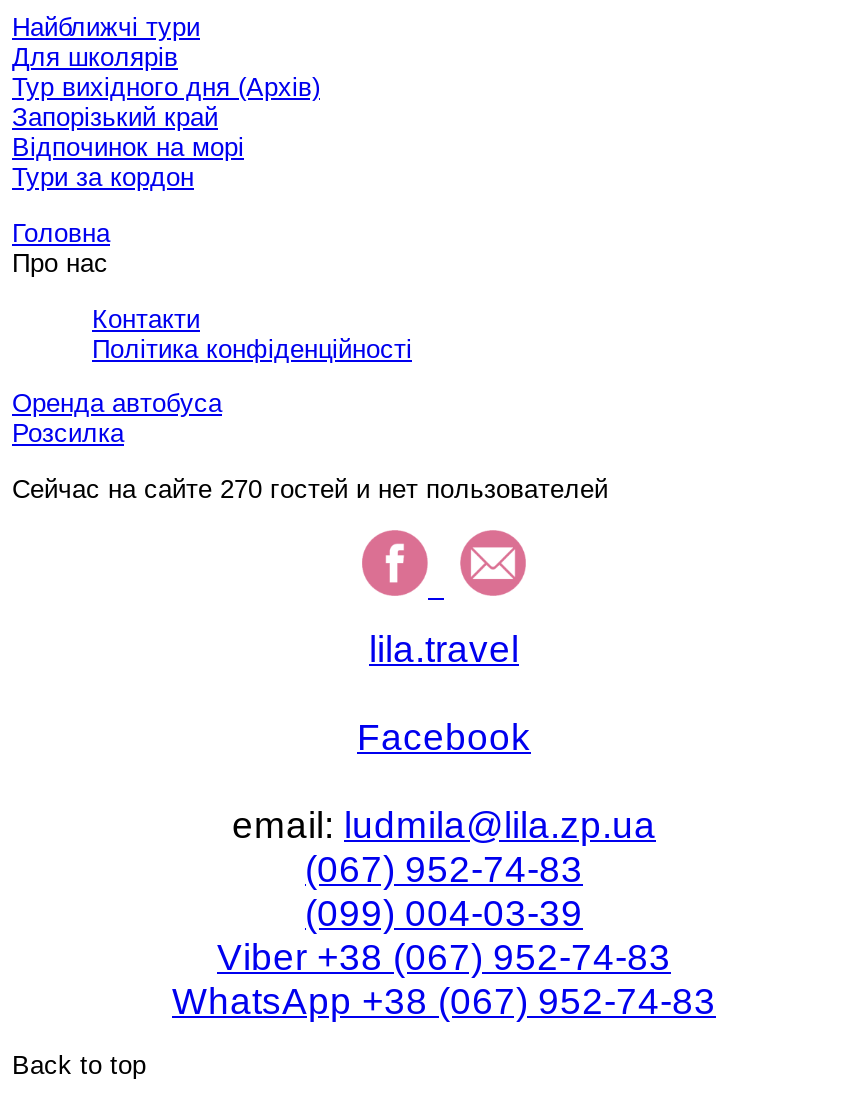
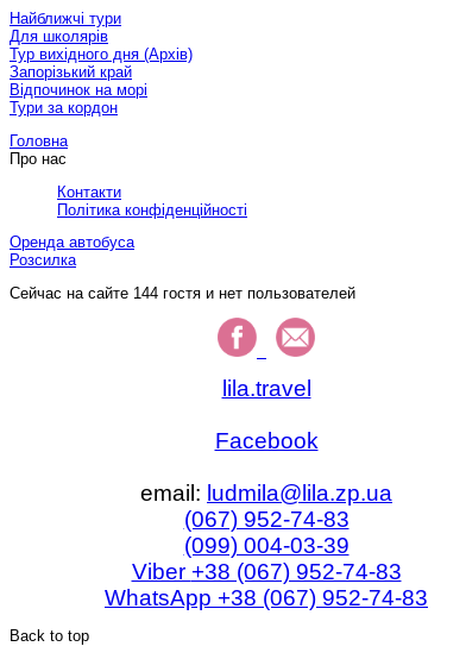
[12,474,608,504] Сейчас на сайте 270 гостей и нет пользователей -> [10,285,355,302] Сейчас на сайте 144 гостя и нет пользователей

